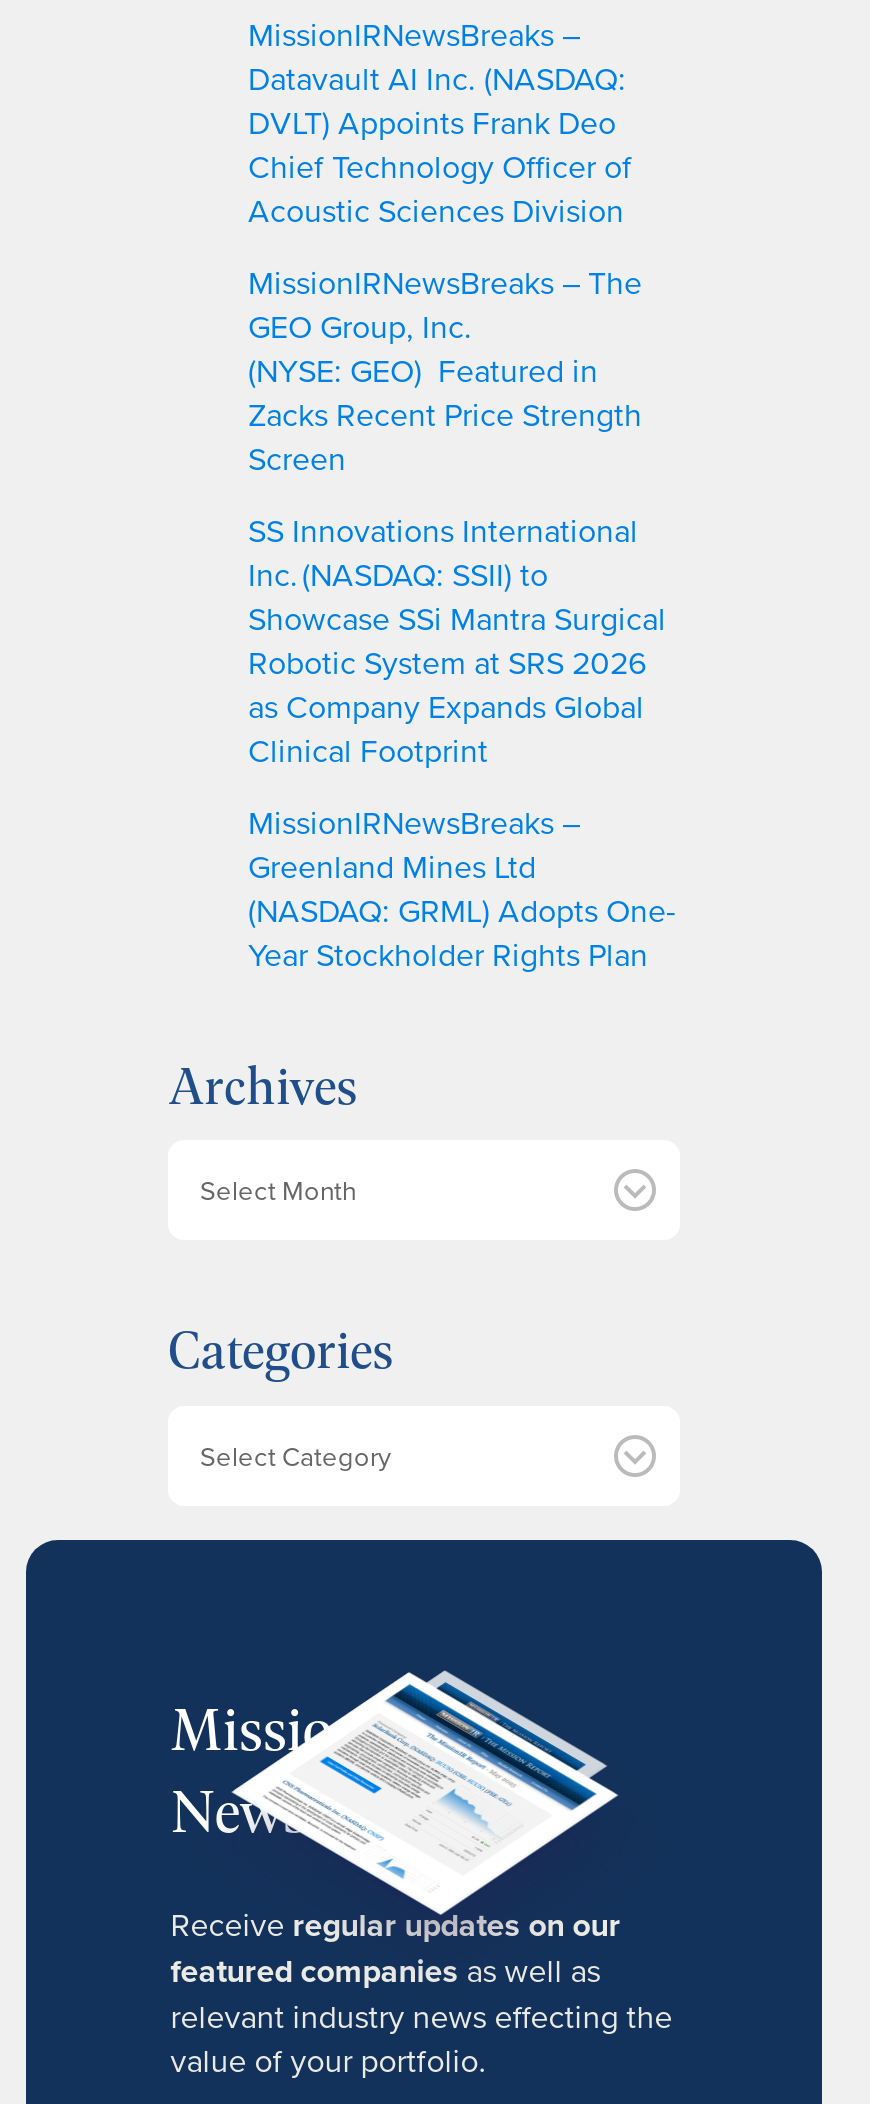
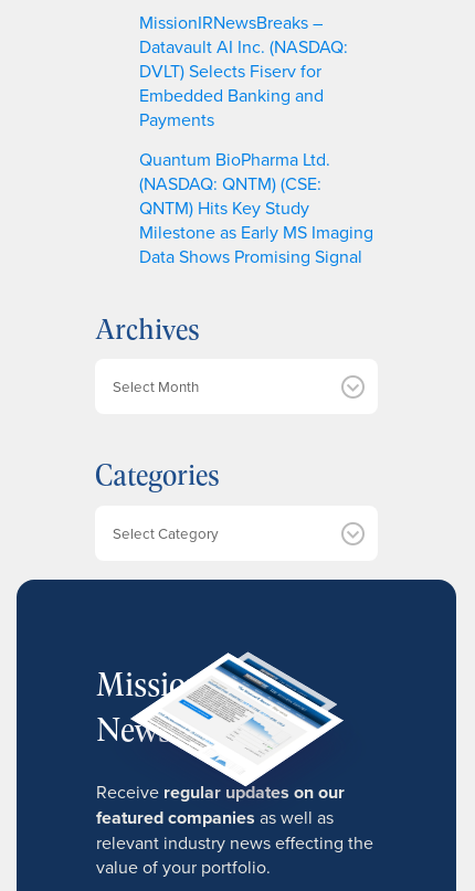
[248,99,676,975] DVLT) Appoints Frank Deo | Chief Technology Officer of | Acoustic Sciences Division | MissionIRNewsBreaks – The | GEO Group, Inc. | (NYSE: GEO) Featured in | Zacks Recent Price Strength | Screen | SS Innovations International | Inc. (NASDAQ: SSII) to | Showcase SSi Mantra Surgical | Robotic System at SRS 2026 | as Company Expands Global | Clinical Footprint | MissionIRNewsBreaks – | Greenland Mines Ltd | (NASDAQ: GRML) Adopts One- | Year Stockholder Rights Plan -> [139,58,373,268] DVLT) Selects Fiserv for | Embedded Banking and | Payments | Quantum BioPharma Ltd. | (NASDAQ: QNTM) (CSE: | QNTM) Hits Key Study | Milestone as Early MS Imaging | Data Shows Promising Signal

